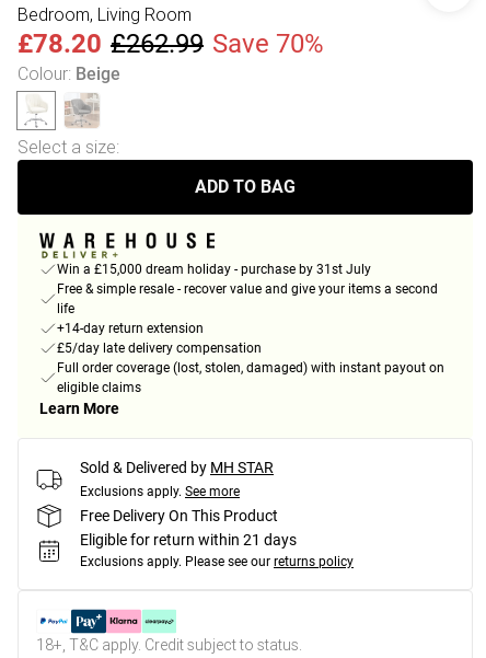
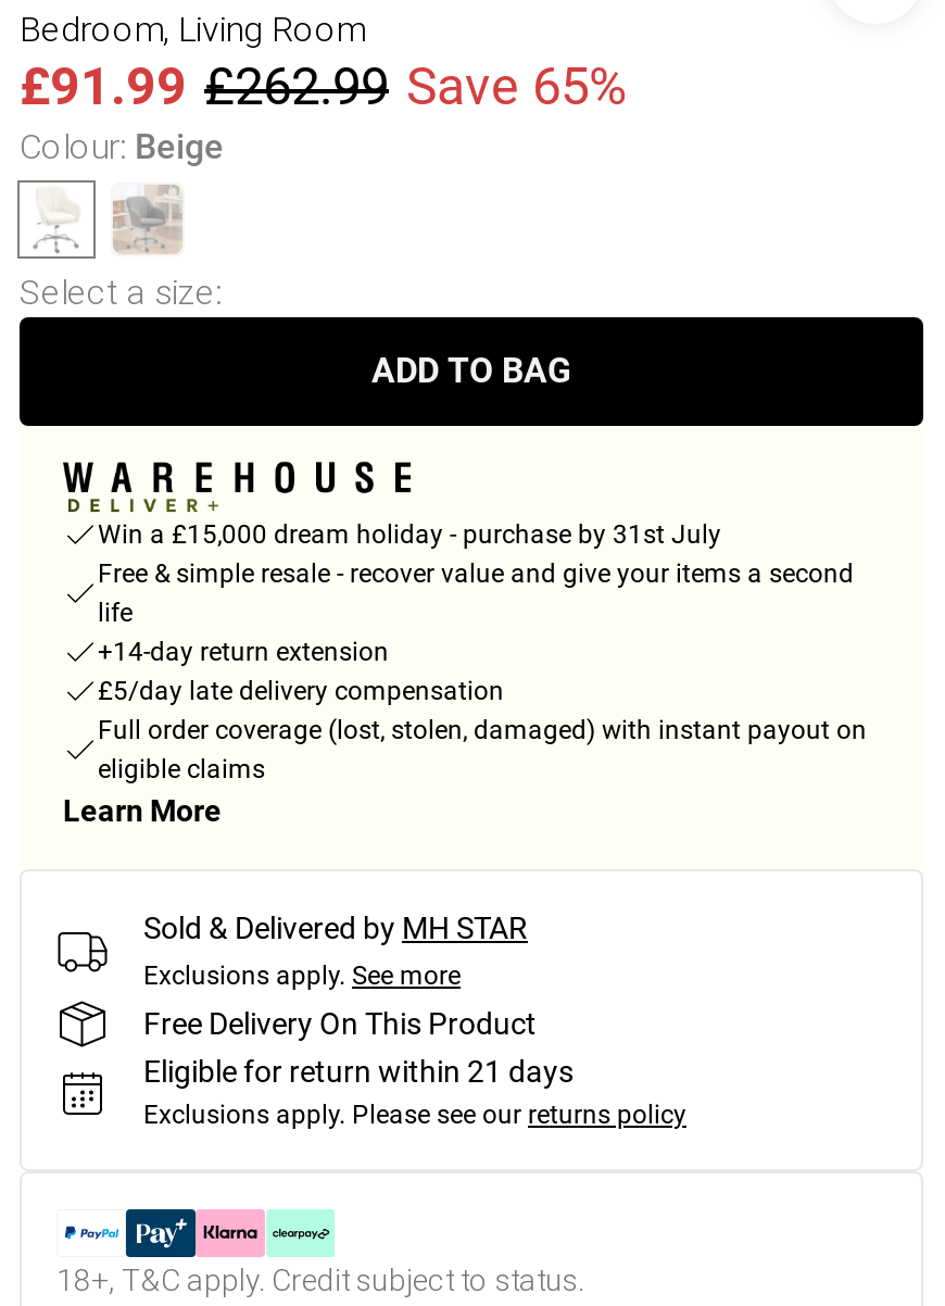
[18,28,324,59] £78.20 £262.99 Save 70% -> [20,56,628,117] £91.99 £262.99 Save 65%

